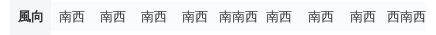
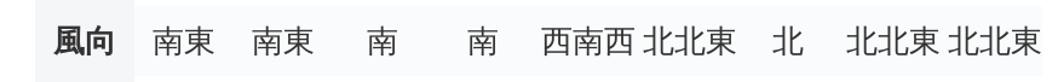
[58,9,426,24] 南西 | 南西 | 南西 | 南西 | 南南西 南西 | 南西 | 南西 | 西南西 -> [153,23,1042,59] 南東 | 南東 | 南 | 南 | 西南西 北北東 | 北 | 北北東 北北東

